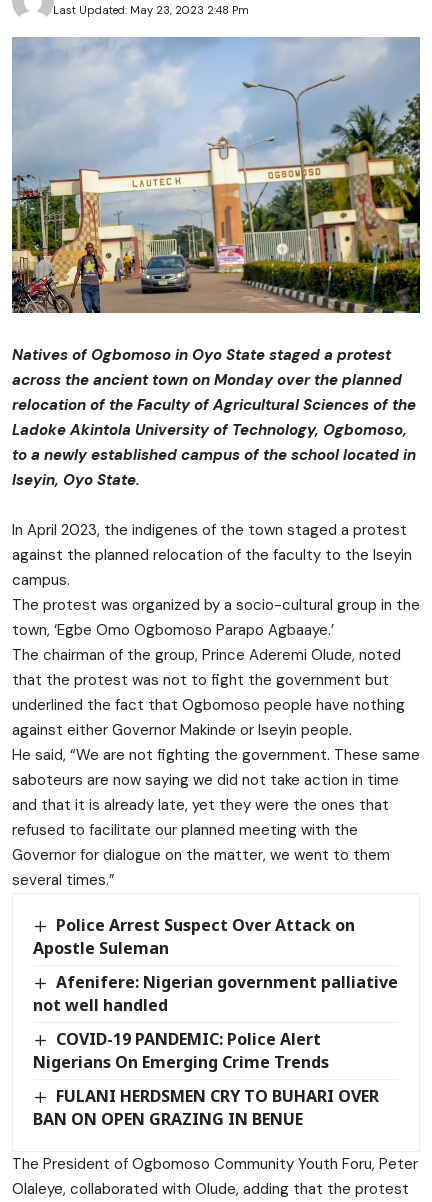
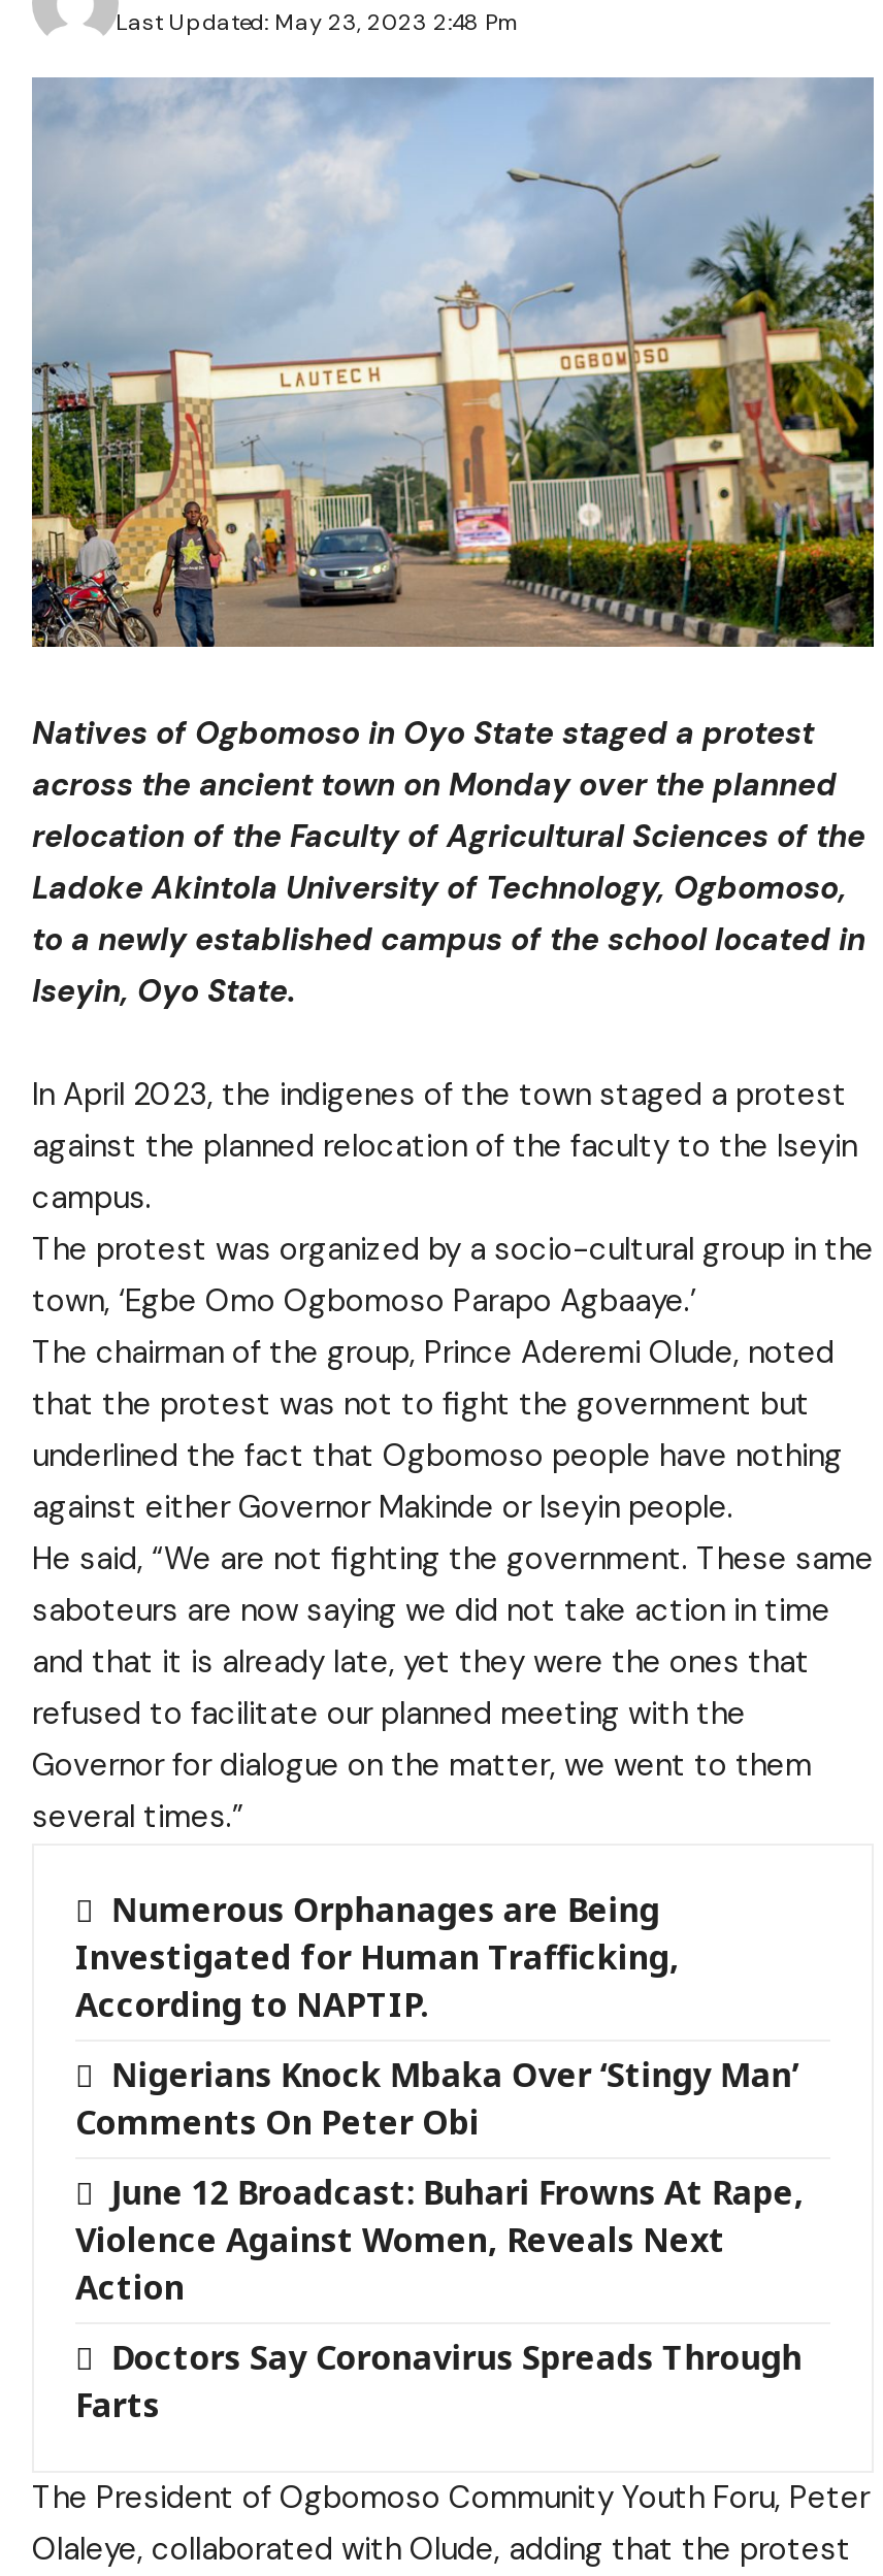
[33,914,355,959] Police Arrest Suspect Over Attack on | Apostle Suleman -> [75,1887,680,2027] Numerous Orphanages are Being | Investigated for Human Trafficking, | According to NAPTIP.
[33,971,398,1016] Afenifere: Nigerian government palliative | not well handled -> [75,2052,798,2145] Nigerians Knock Mbaka Over ‘Stingy Man’ | Comments On Peter Obi
[33,1028,329,1073] COVID-19 PANDEMIC: Police Alert | Nigerians On Emerging Crime Trends -> [75,2170,804,2310] June 12 Broadcast: Buhari Frowns At Rape, | Violence Against Women, Reveals Next | Action
[33,1085,379,1130] FULANI HERDSMEN CRY TO BUHARI OVER | BAN ON OPEN GRAZING IN BENUE -> [75,2335,802,2428] Doctors Say Coronavirus Spreads Through | Farts

